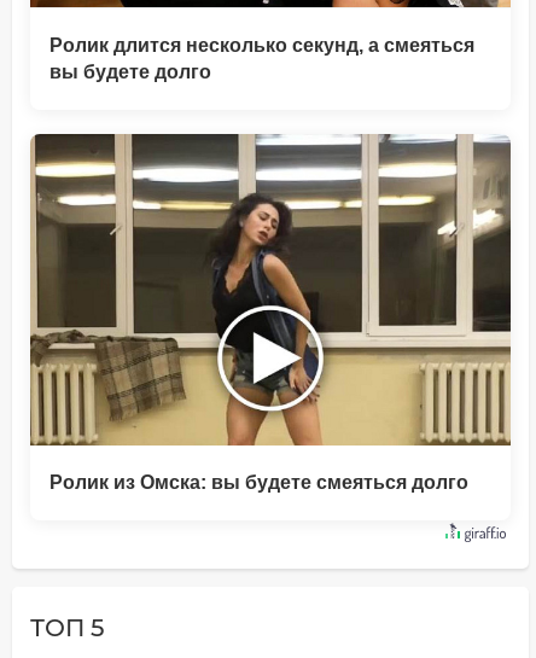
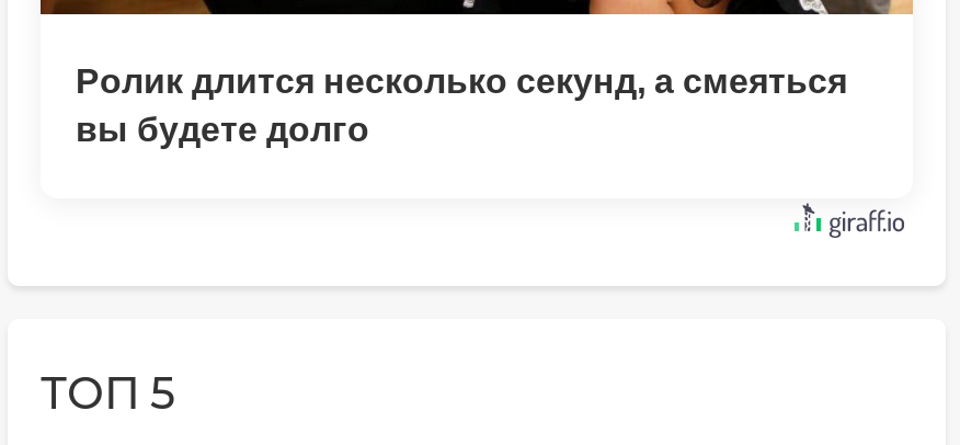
[29,112,512,493] [image] | Ролик из Омска: вы будете смеяться долго -> none

